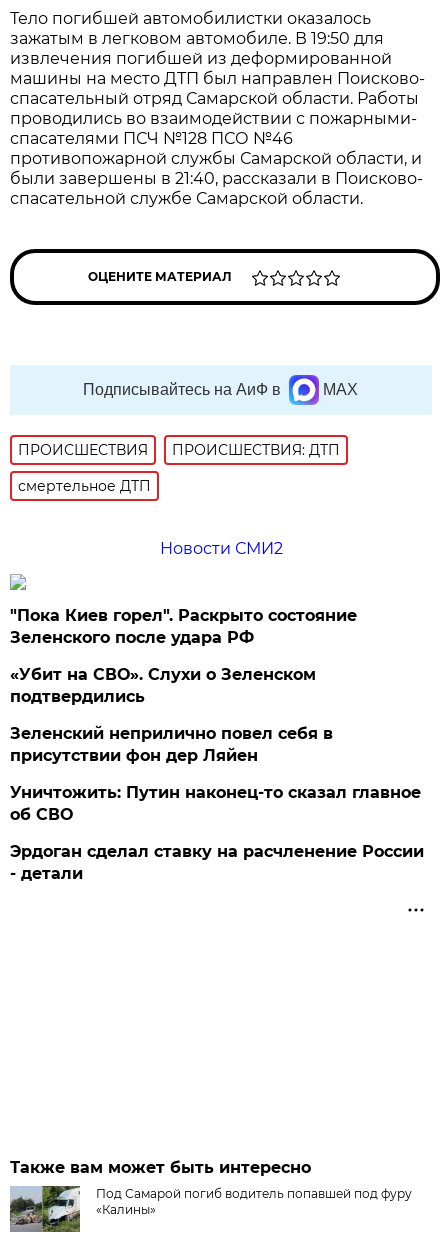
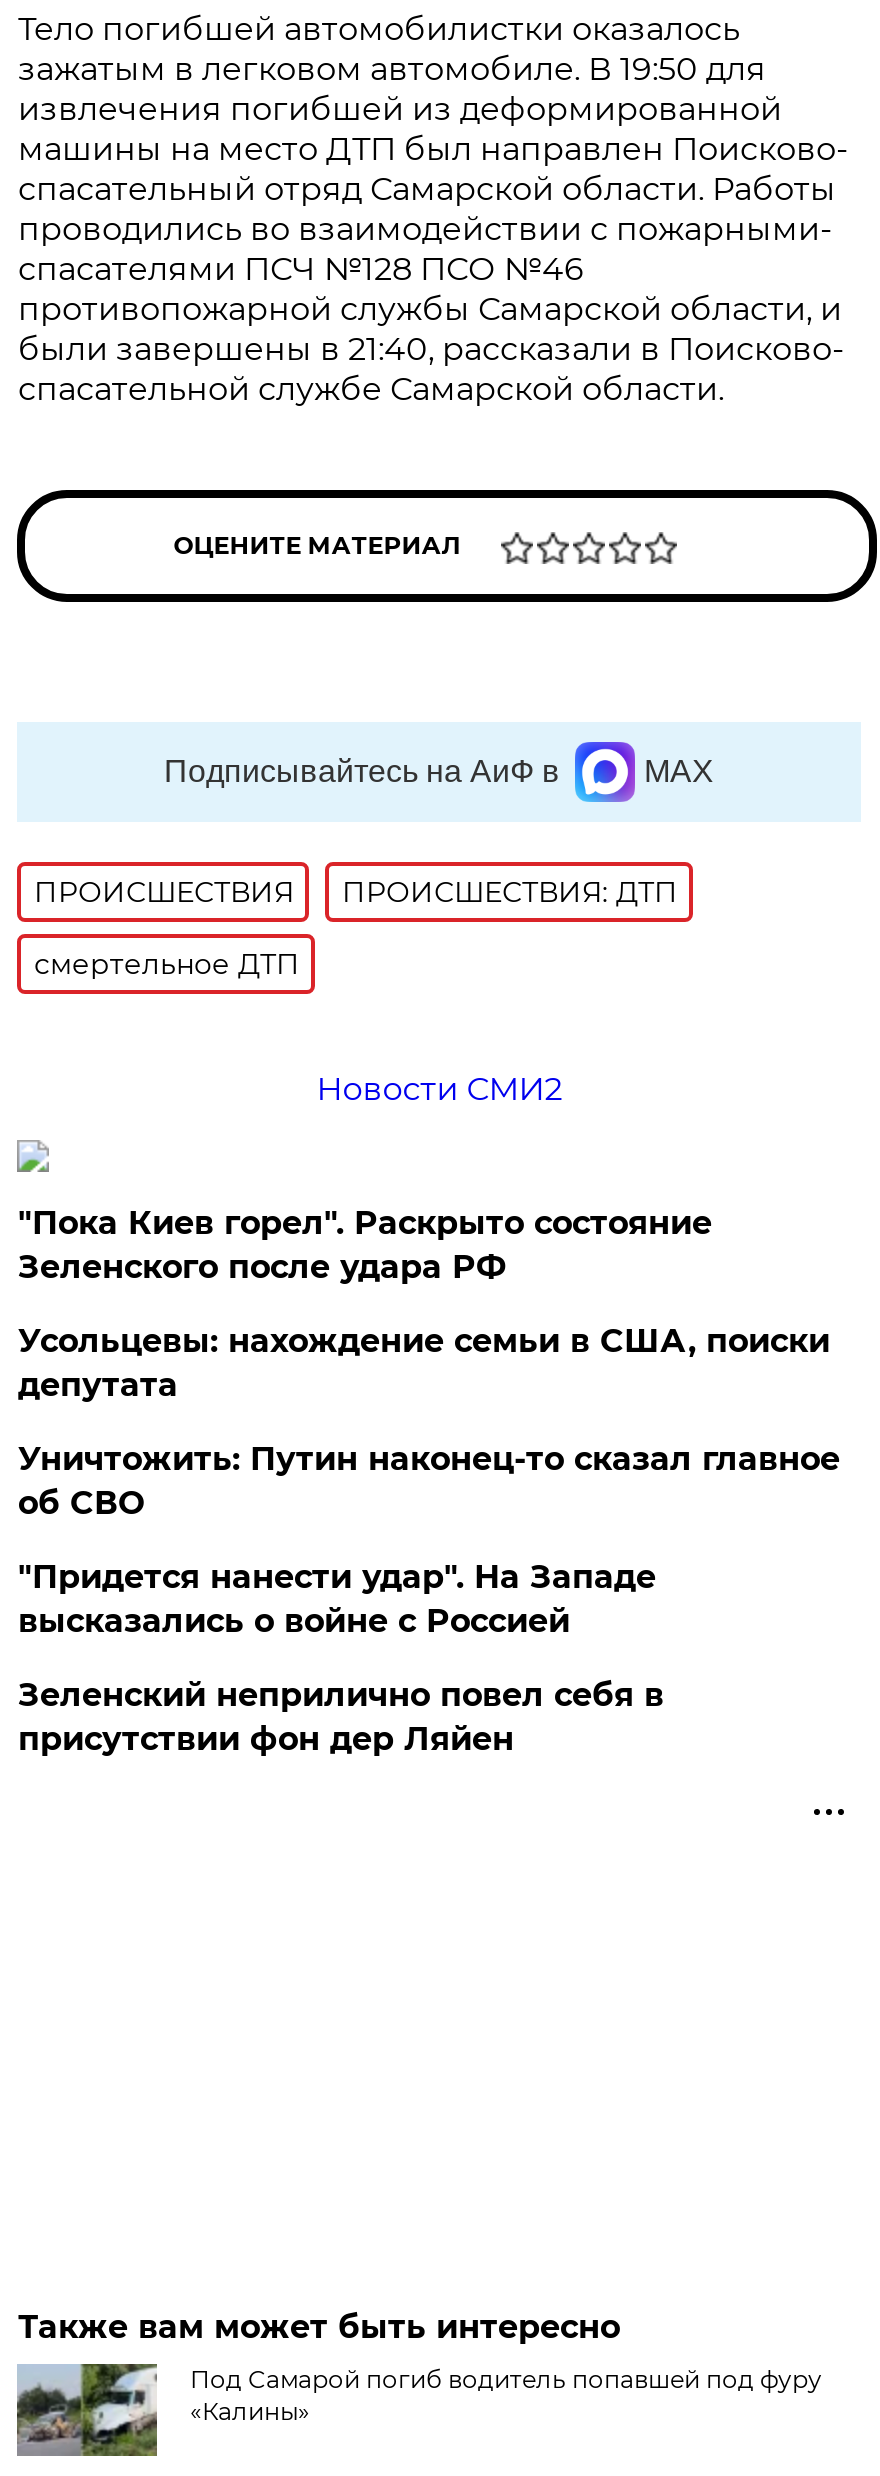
[10,665,316,706] «Убит на СВО». Слухи о Зеленском | подтвердились -> [18,1322,830,1640] Усольцевы: нахождение семьи в США, поиски | депутата | "Придется нанести удар". На Западе | высказались о войне с Россией
moved [10,724,333,765] -> [18,1676,664,1758]: Зеленский неприлично повел cебя в | присутствии фон дер Ляйен
moved [10,783,421,824] -> [18,1440,840,1522]: Уничтожить: Путин наконец-то сказал главное | об СВО
[10,842,424,883] Эрдоган сделал ставку на расчленение России | - детали -> none

